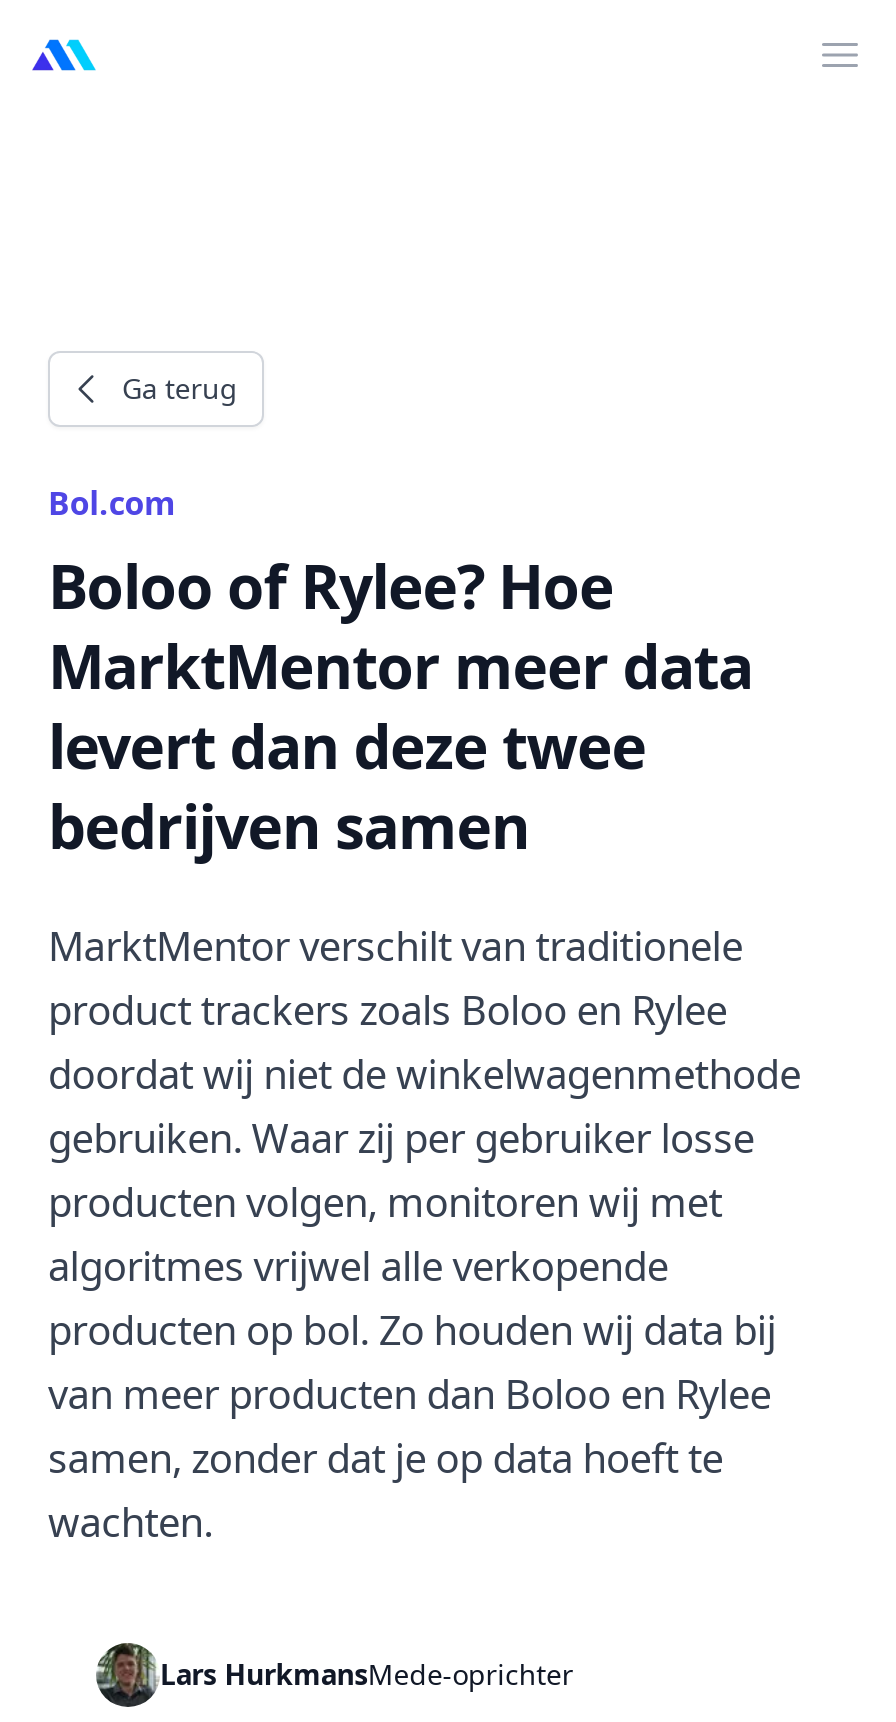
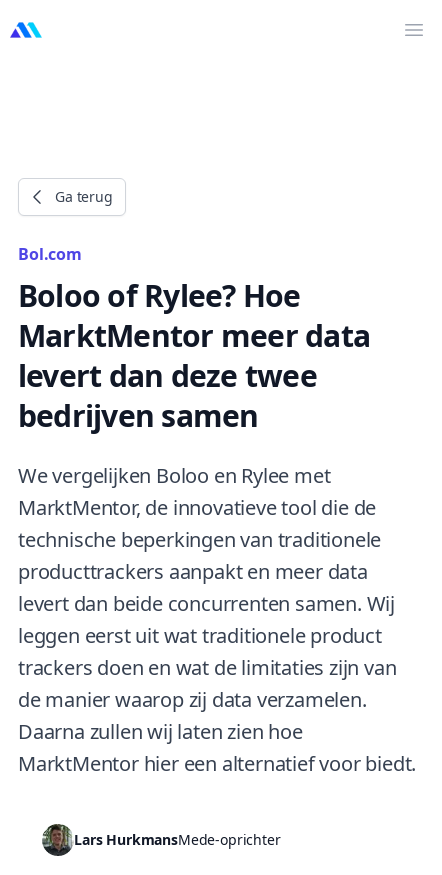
[48,919,801,1549] MarktMentor verschilt van traditionele | product trackers zoals Boloo en Rylee | doordat wij niet de winkelwagenmethode | gebruiken. Waar zij per gebruiker losse | producten volgen, monitoren wij met | algoritmes vrijwel alle verkopende | producten op bol. Zo houden wij data bij | van meer producten dan Boloo en Rylee | samen, zonder dat je op data hoeft te | wachten. -> [18,462,416,777] We vergelijken Boloo en Rylee met | MarktMentor, de innovatieve tool die de | technische beperkingen van traditionele | producttrackers aanpakt en meer data | levert dan beide concurrenten samen. Wij | leggen eerst uit wat traditionele product | trackers doen en wat de limitaties zijn van | de manier waarop zij data verzamelen. | Daarna zullen wij laten zien hoe | MarktMentor hier een alternatief voor biedt.

